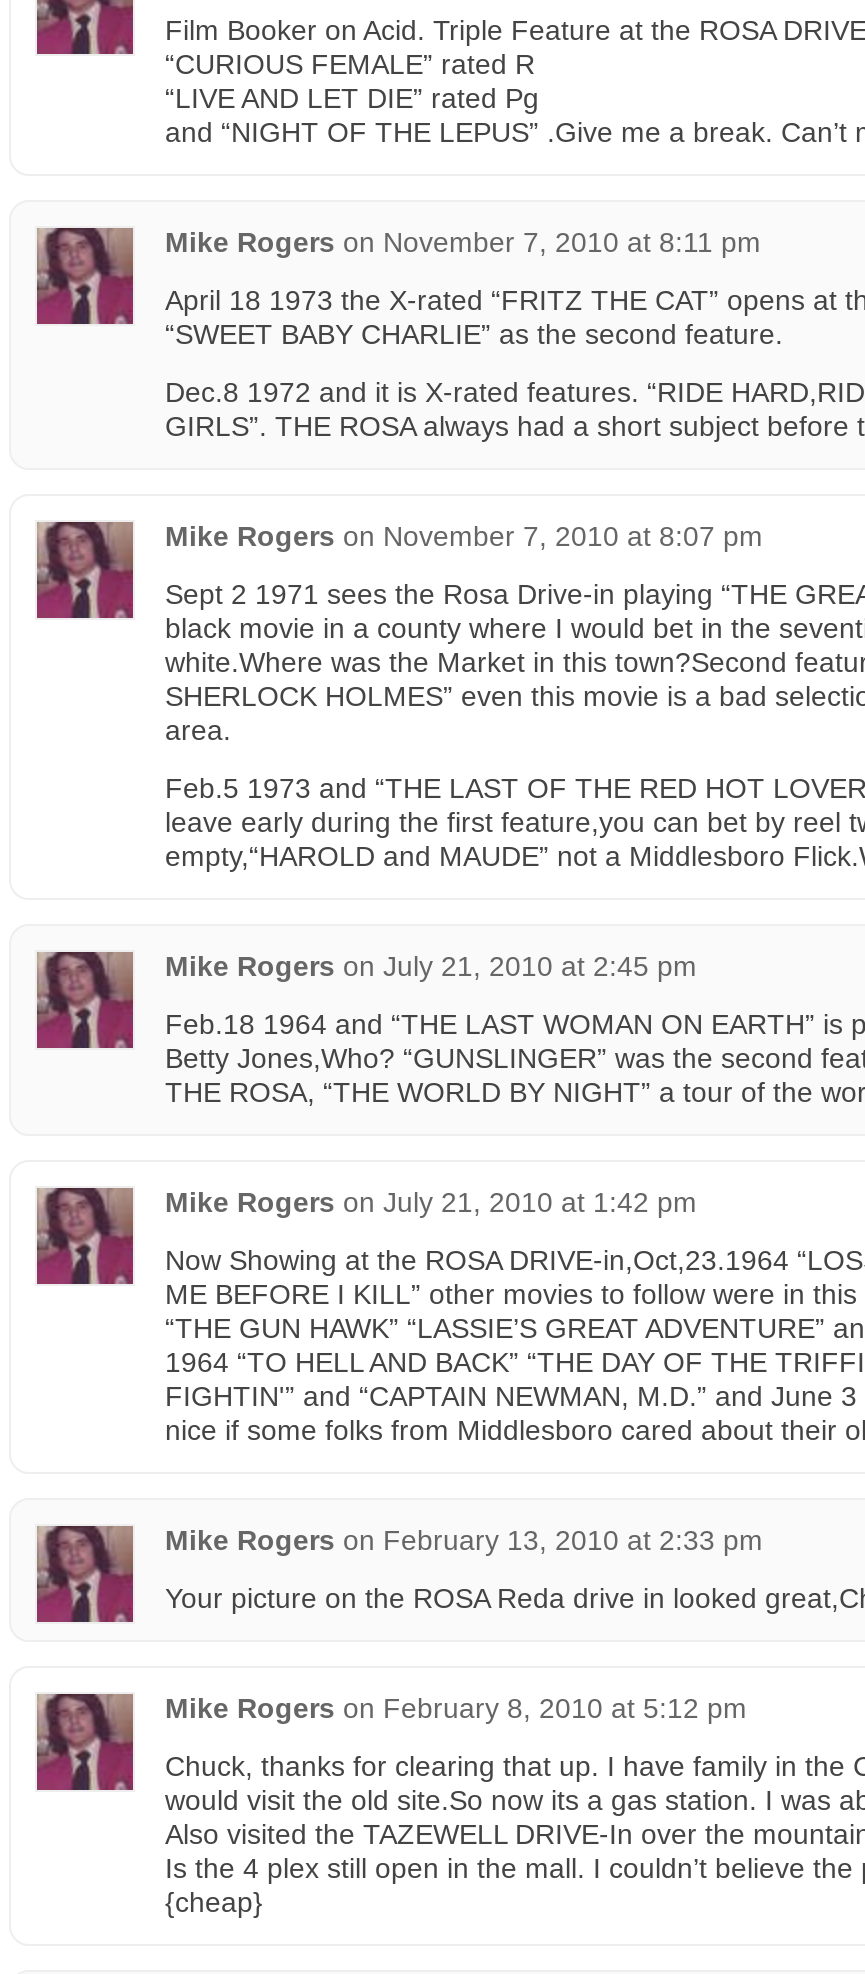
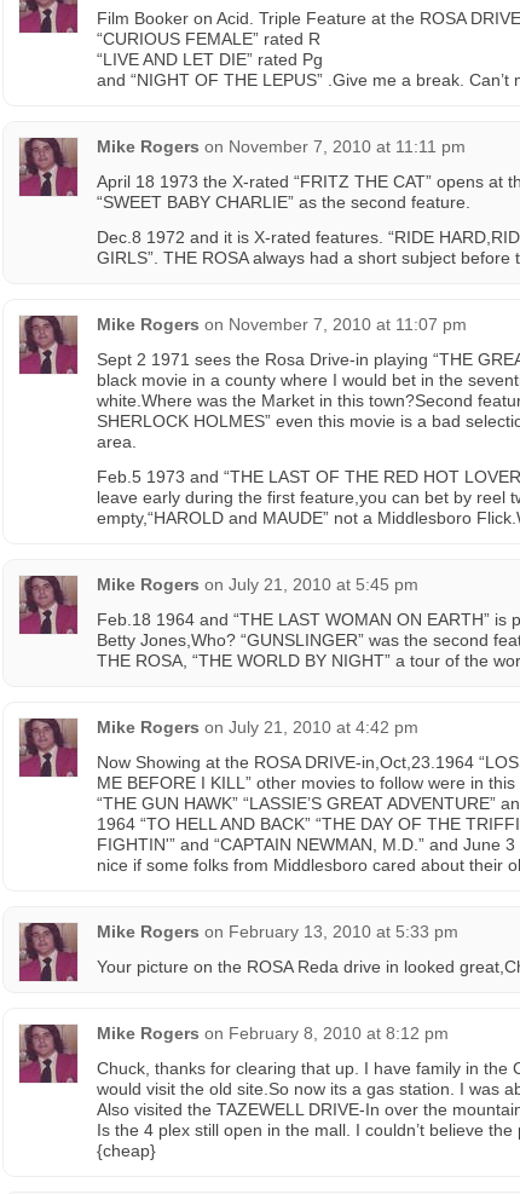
[165,226,761,258] Mike Rogers on November 7, 2010 at 8:11 pm -> [97,137,466,156] Mike Rogers on November 7, 2010 at 11:11 pm
[165,520,763,552] Mike Rogers on November 7, 2010 at 8:07 pm -> [97,315,467,334] Mike Rogers on November 7, 2010 at 11:07 pm
[165,950,697,982] Mike Rogers on July 21, 2010 at 2:45 pm -> [97,575,418,594] Mike Rogers on July 21, 2010 at 5:45 pm
[165,1186,697,1218] Mike Rogers on July 21, 2010 at 1:42 pm -> [97,717,418,737] Mike Rogers on July 21, 2010 at 4:42 pm
[165,1524,763,1556] Mike Rogers on February 13, 2010 at 2:33 pm -> [97,922,458,941] Mike Rogers on February 13, 2010 at 5:33 pm
[165,1692,747,1724] Mike Rogers on February 8, 2010 at 5:12 pm -> [97,1023,449,1043] Mike Rogers on February 8, 2010 at 8:12 pm

